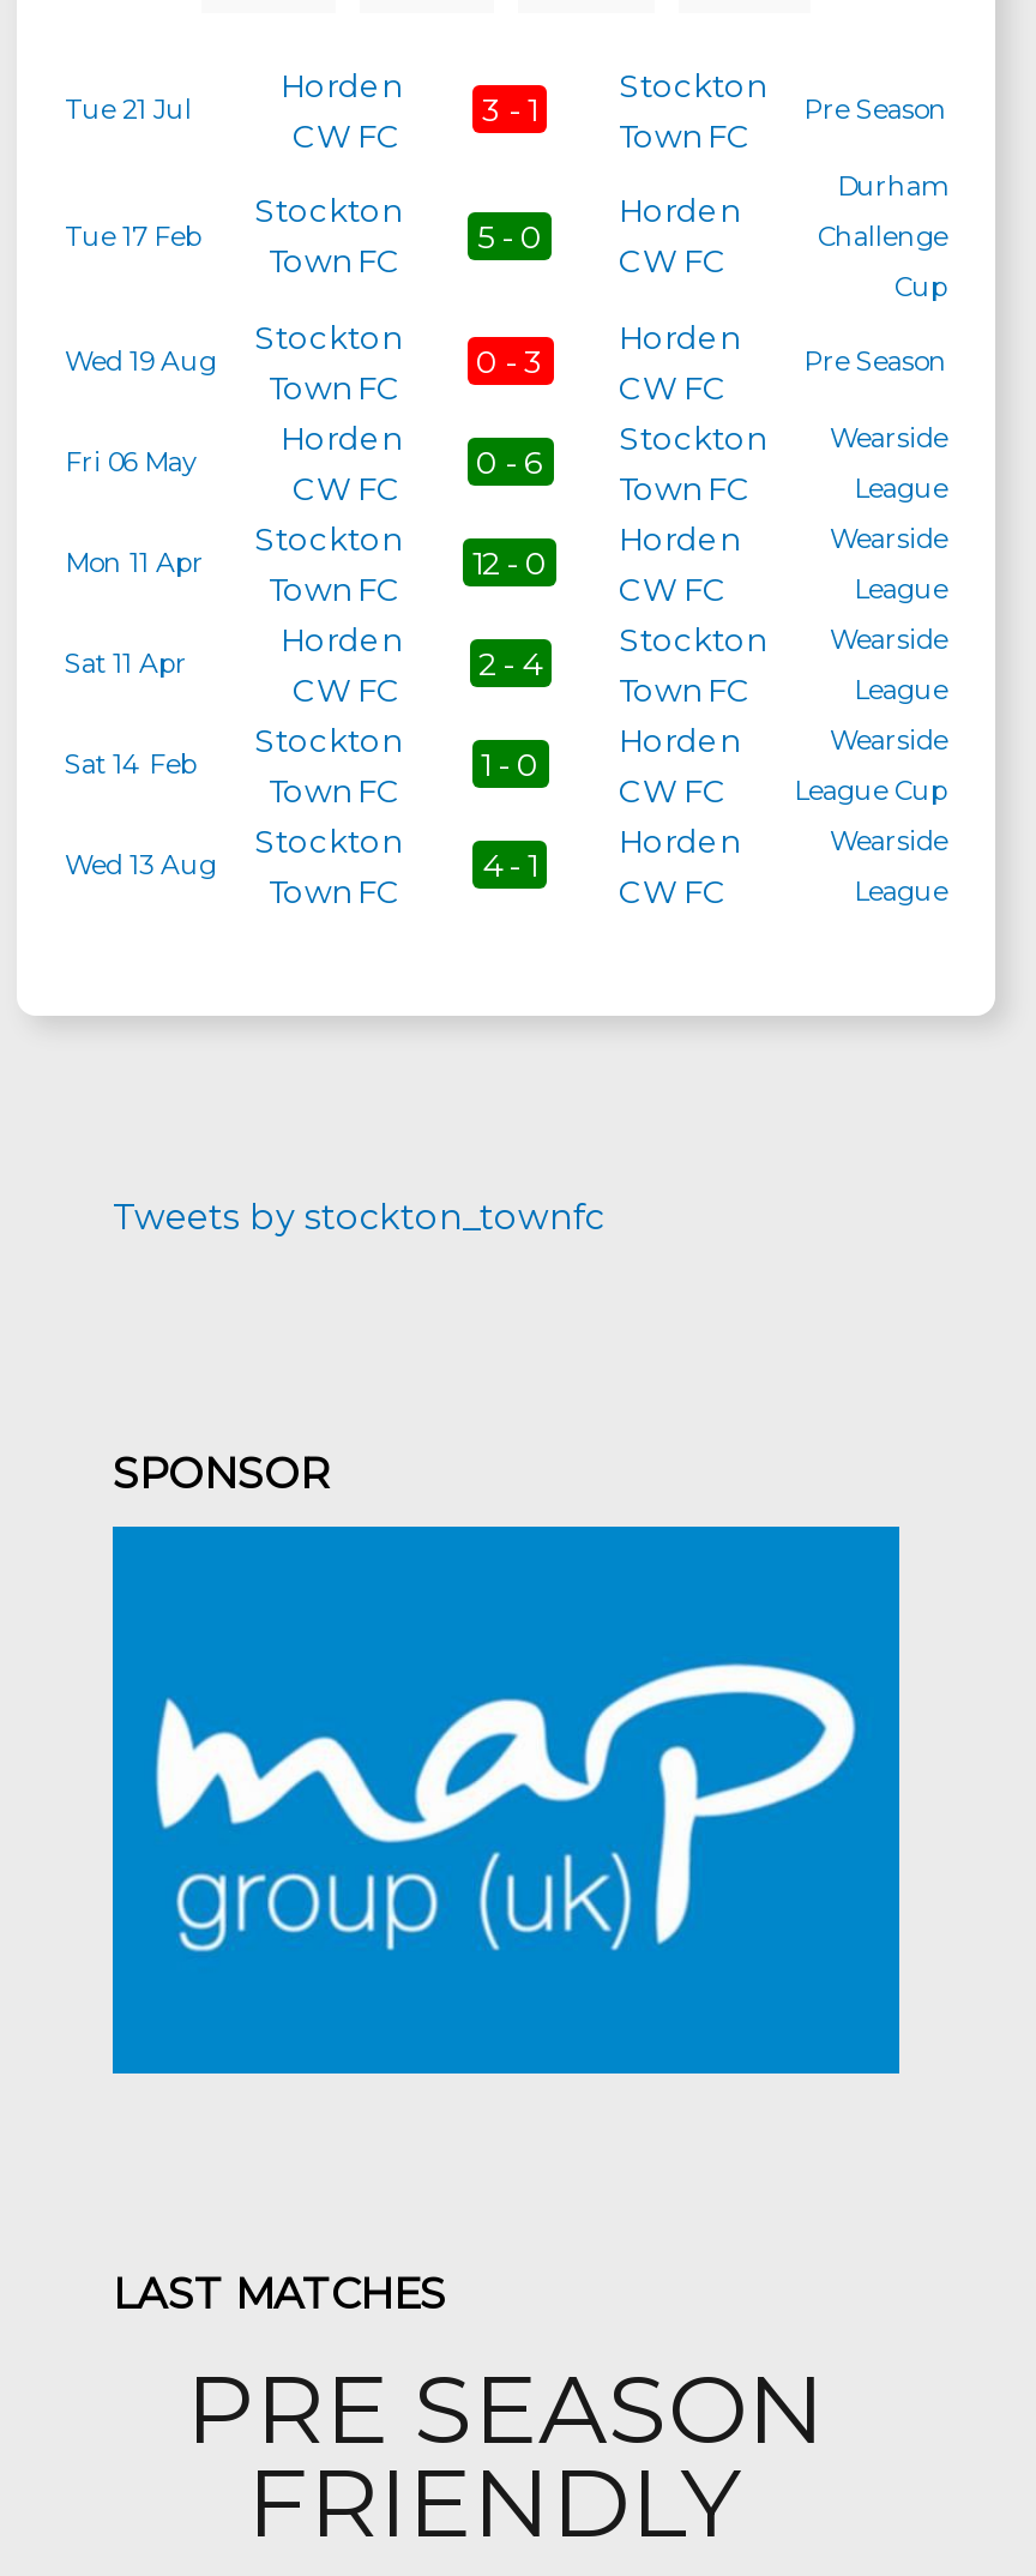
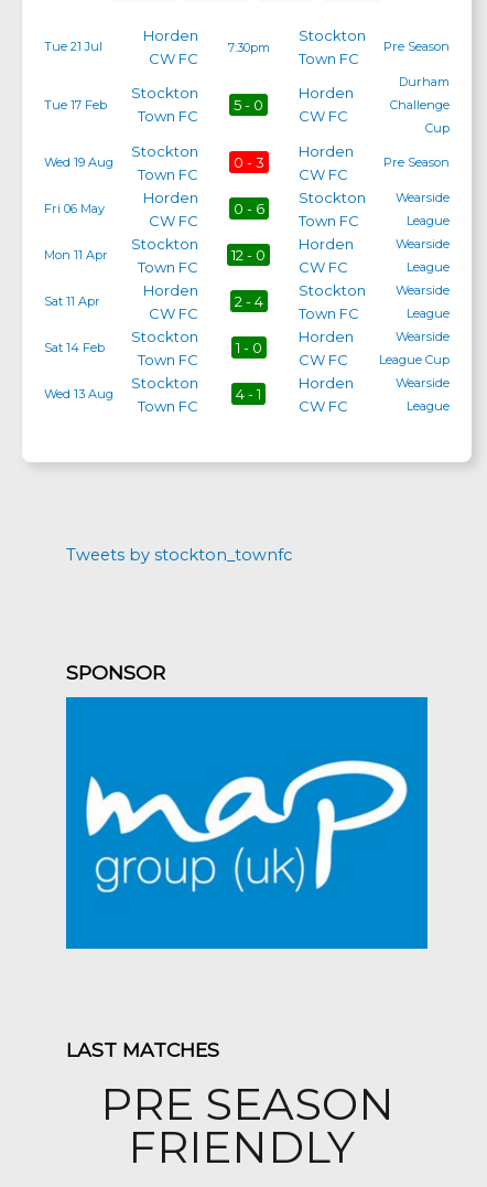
[482,90,537,128] 3 - 1 -> [228,39,269,55] 7:30pm

